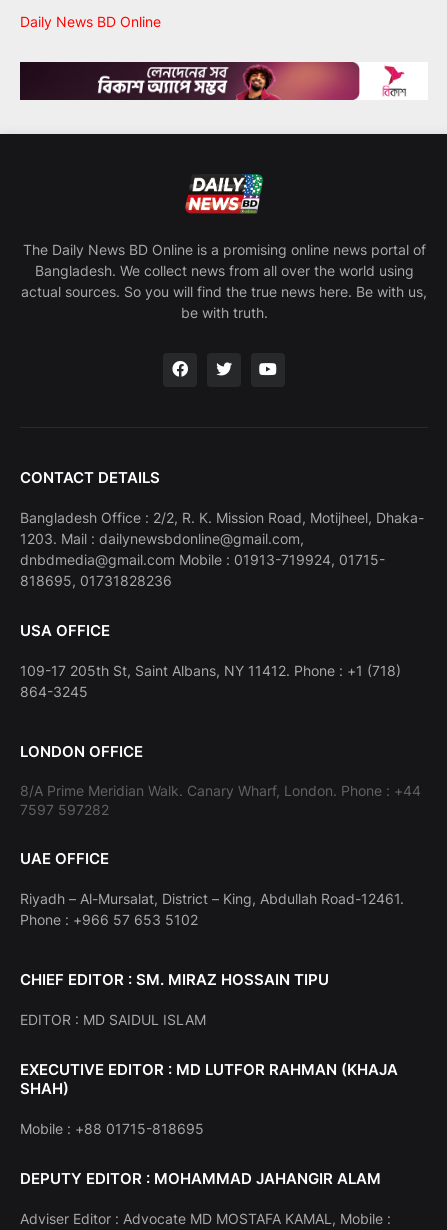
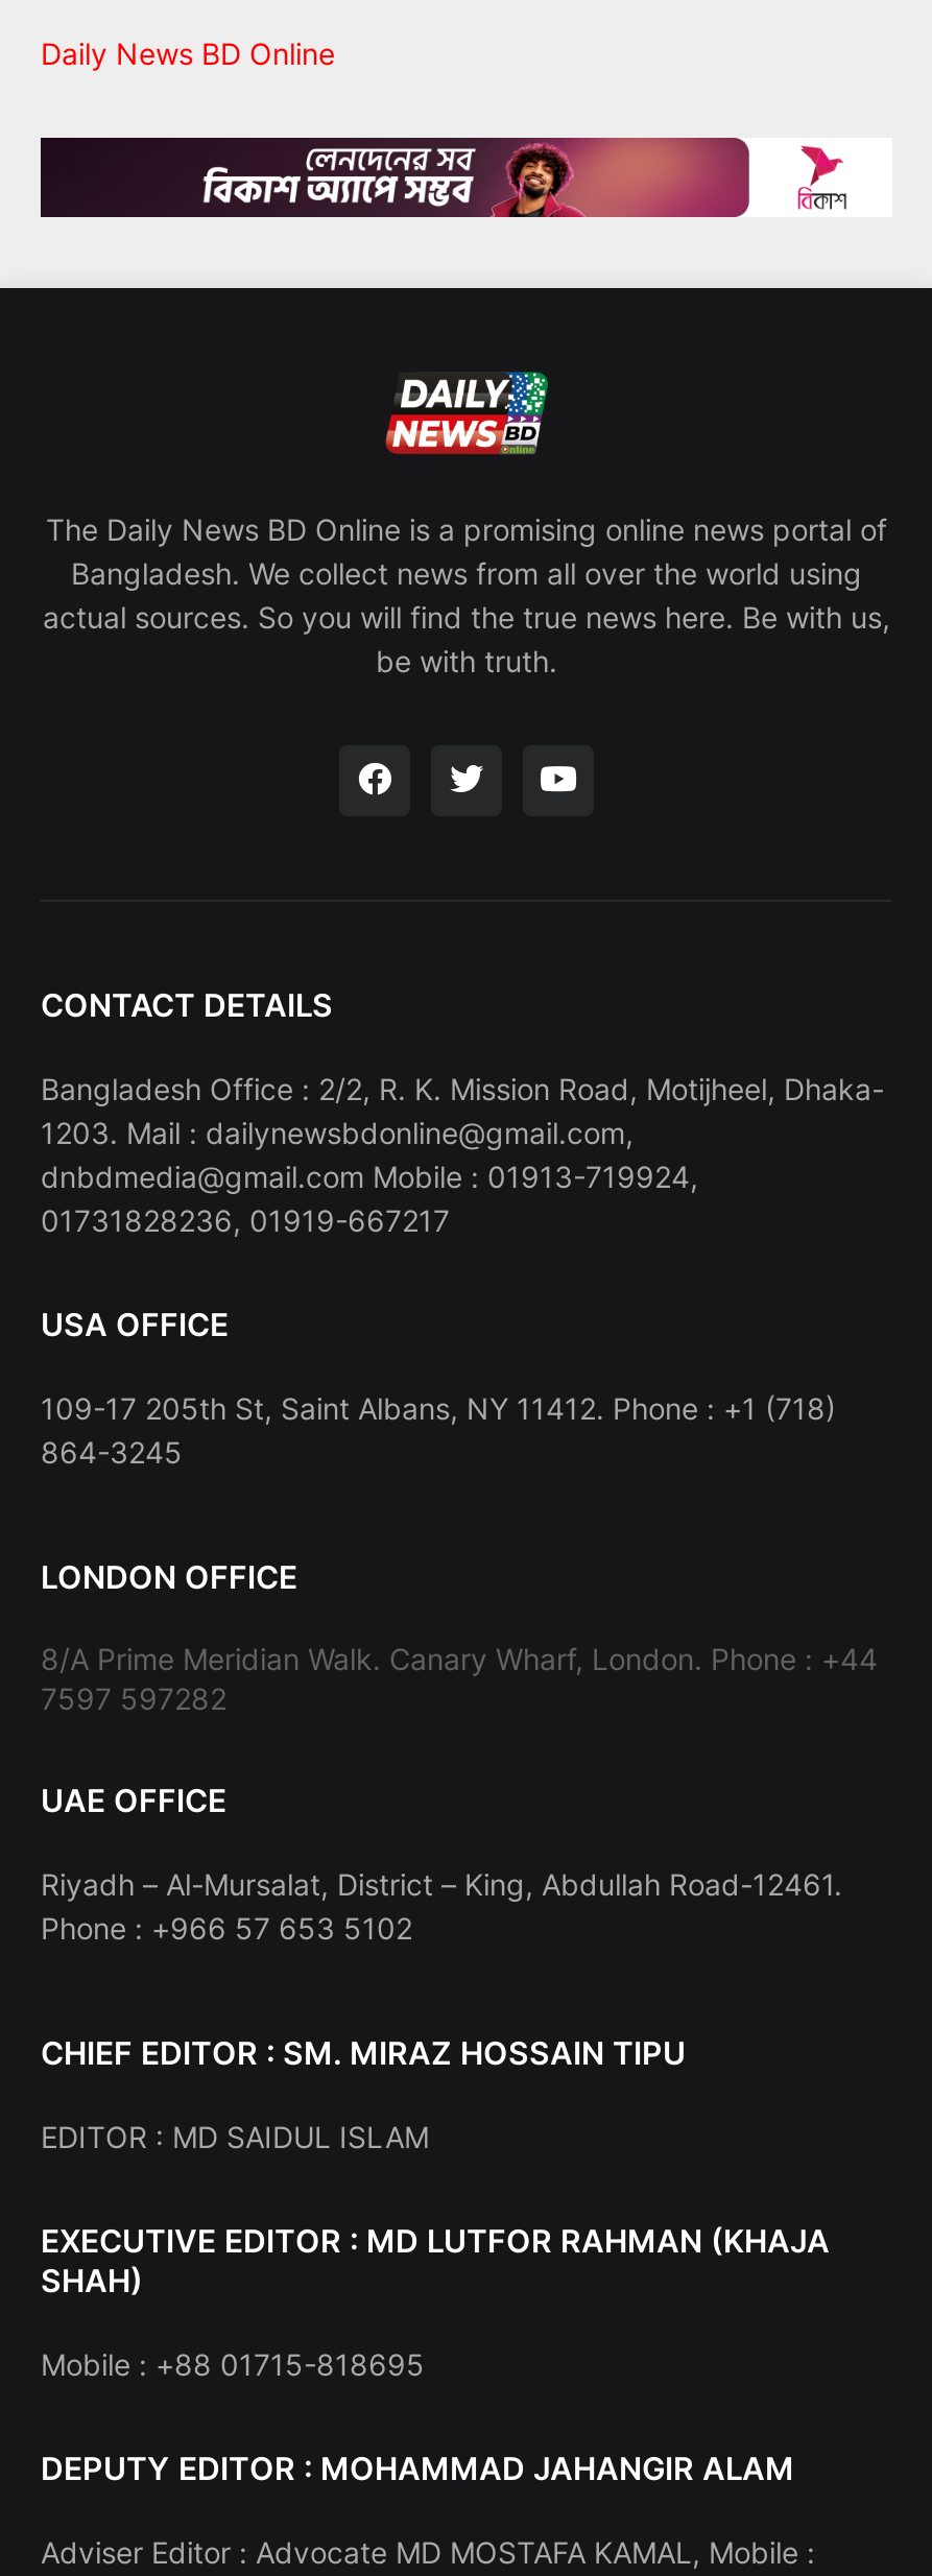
[20,551,385,589] dnbdmedia@gmail.com Mobile : 01913-719924, 01715- | 818695, 01731828236 -> [41,1158,698,1237] dnbdmedia@gmail.com Mobile : 01913-719924, | 01731828236, 01919-667217

